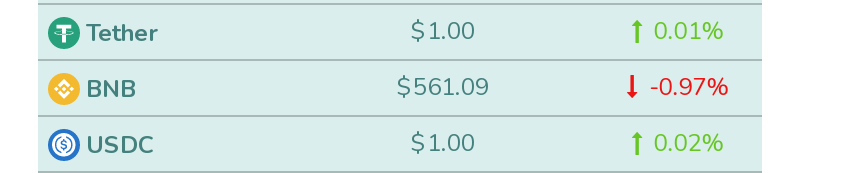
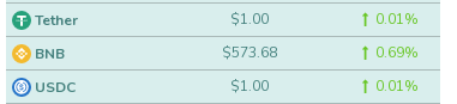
[397,70,489,102] $561.09 -> [221,43,276,62] $573.68
[649,70,731,102] -0.97% -> [375,43,418,62] 0.69%
[654,126,726,158] 0.02% -> [375,76,418,95] 0.01%

